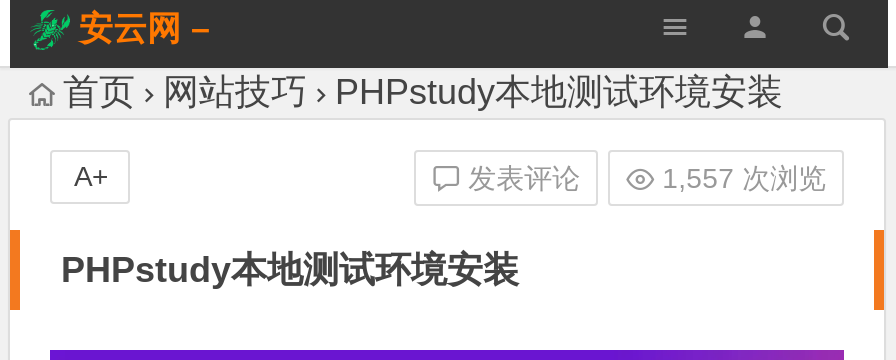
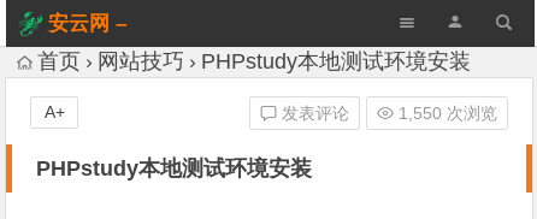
[654,162,826,194] 1,557 次浏览 -> [394,103,497,123] 1,550 次浏览

